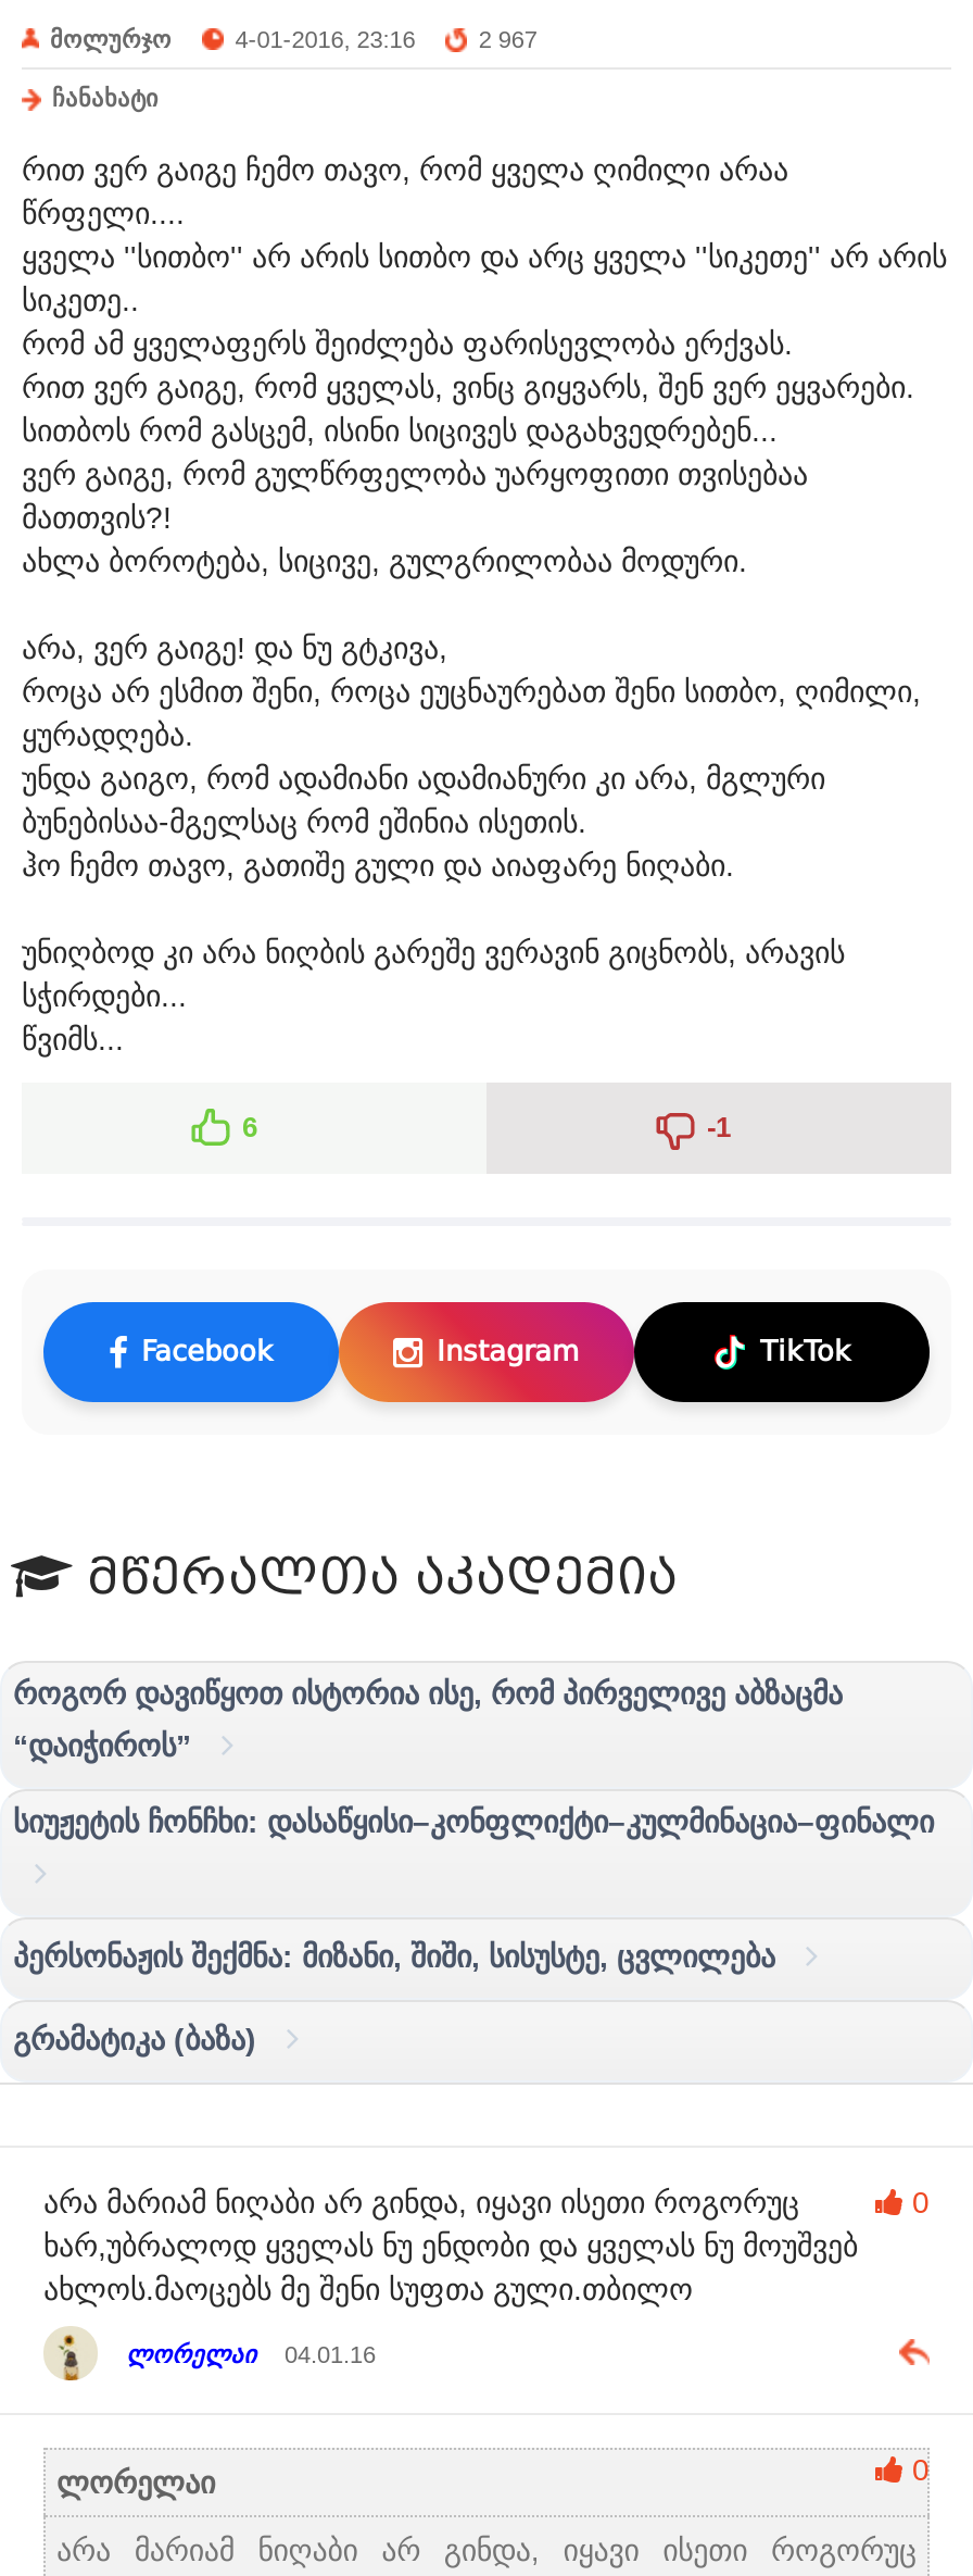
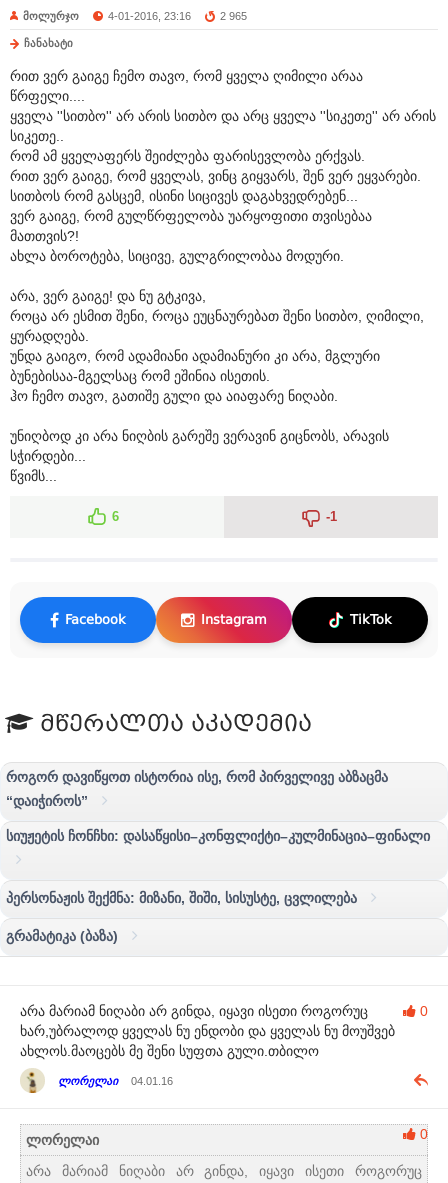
[479,25,537,51] 2 967 -> [220,9,247,21] 2 965

